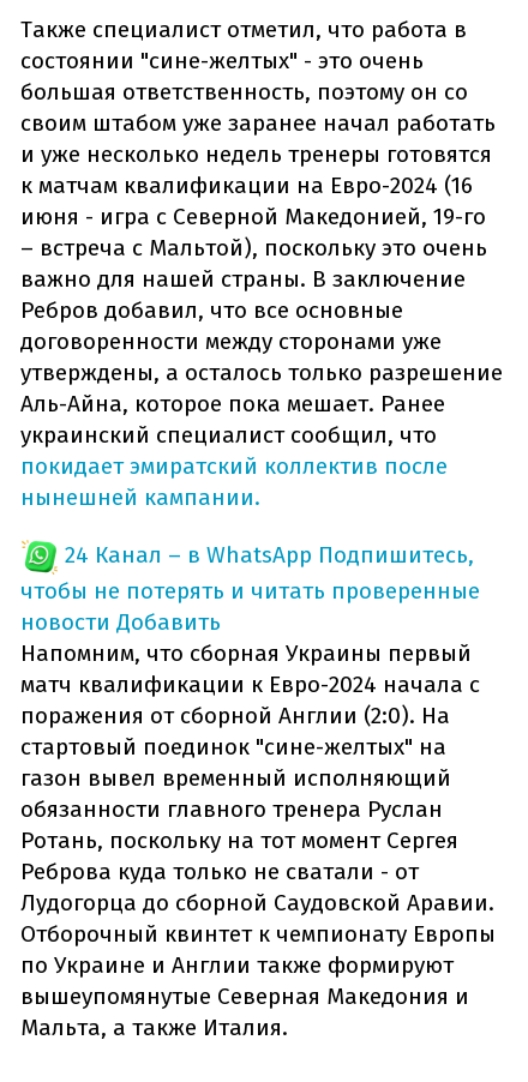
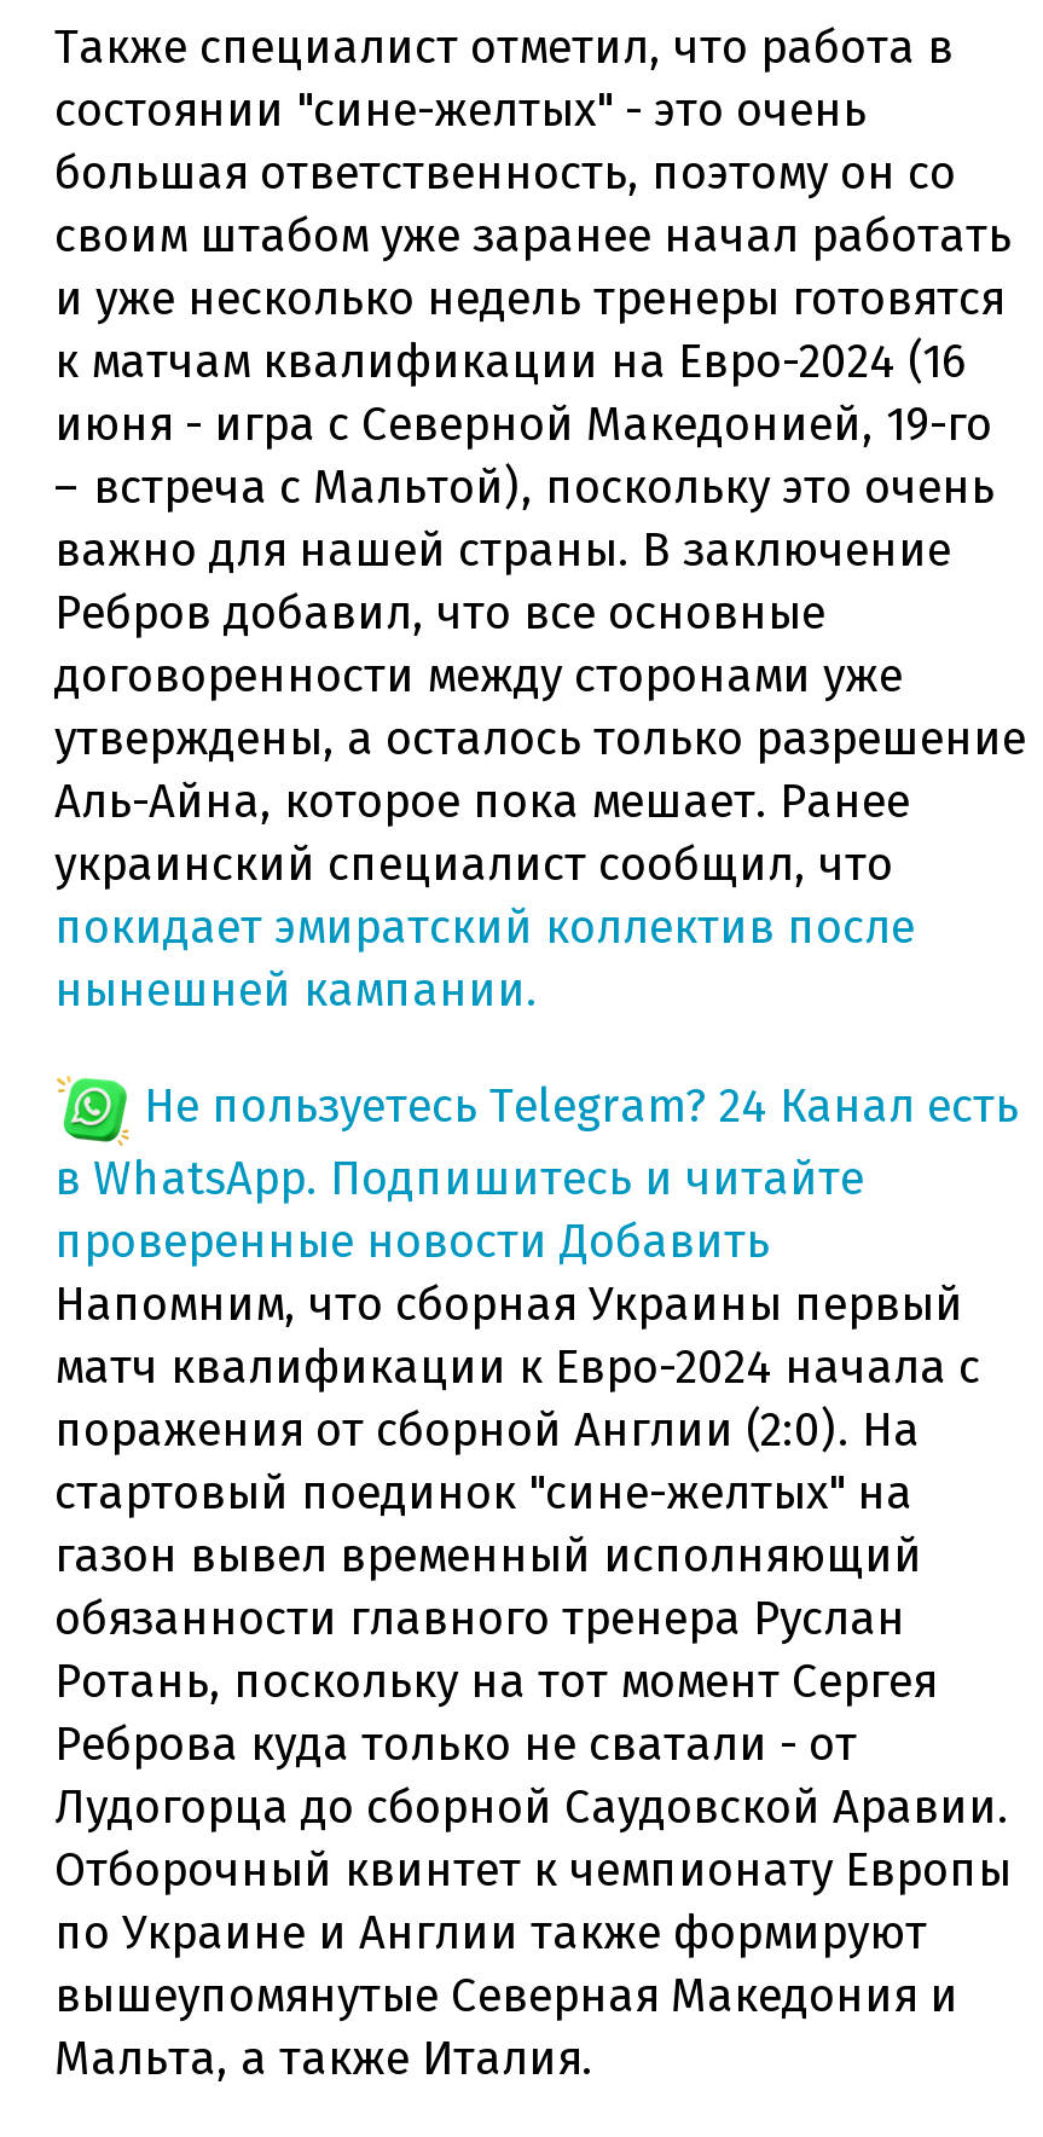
[20,541,480,635] 24 Канал – в WhatsApp Подпишитесь, | чтобы не потерять и читать проверенные | новости Добавить -> [54,1077,1019,1268] Не пользуетесь Telegram? 24 Канал есть | в WhatsApp. Подпишитесь и читайте | проверенные новости Добавить

